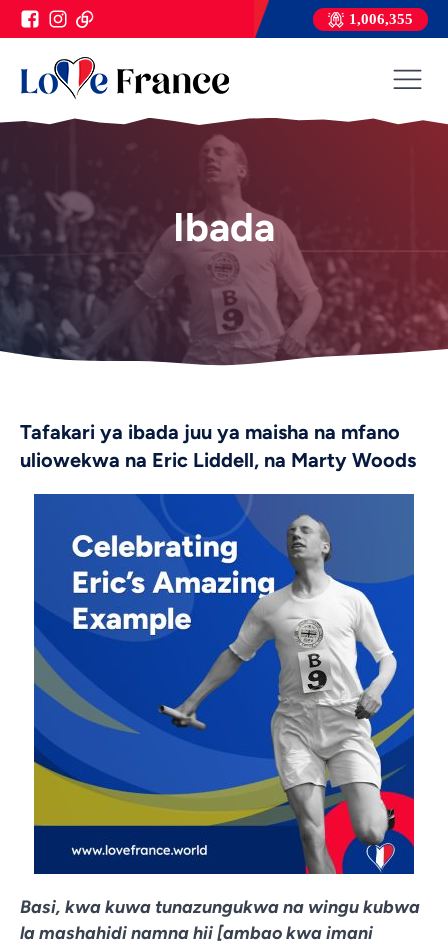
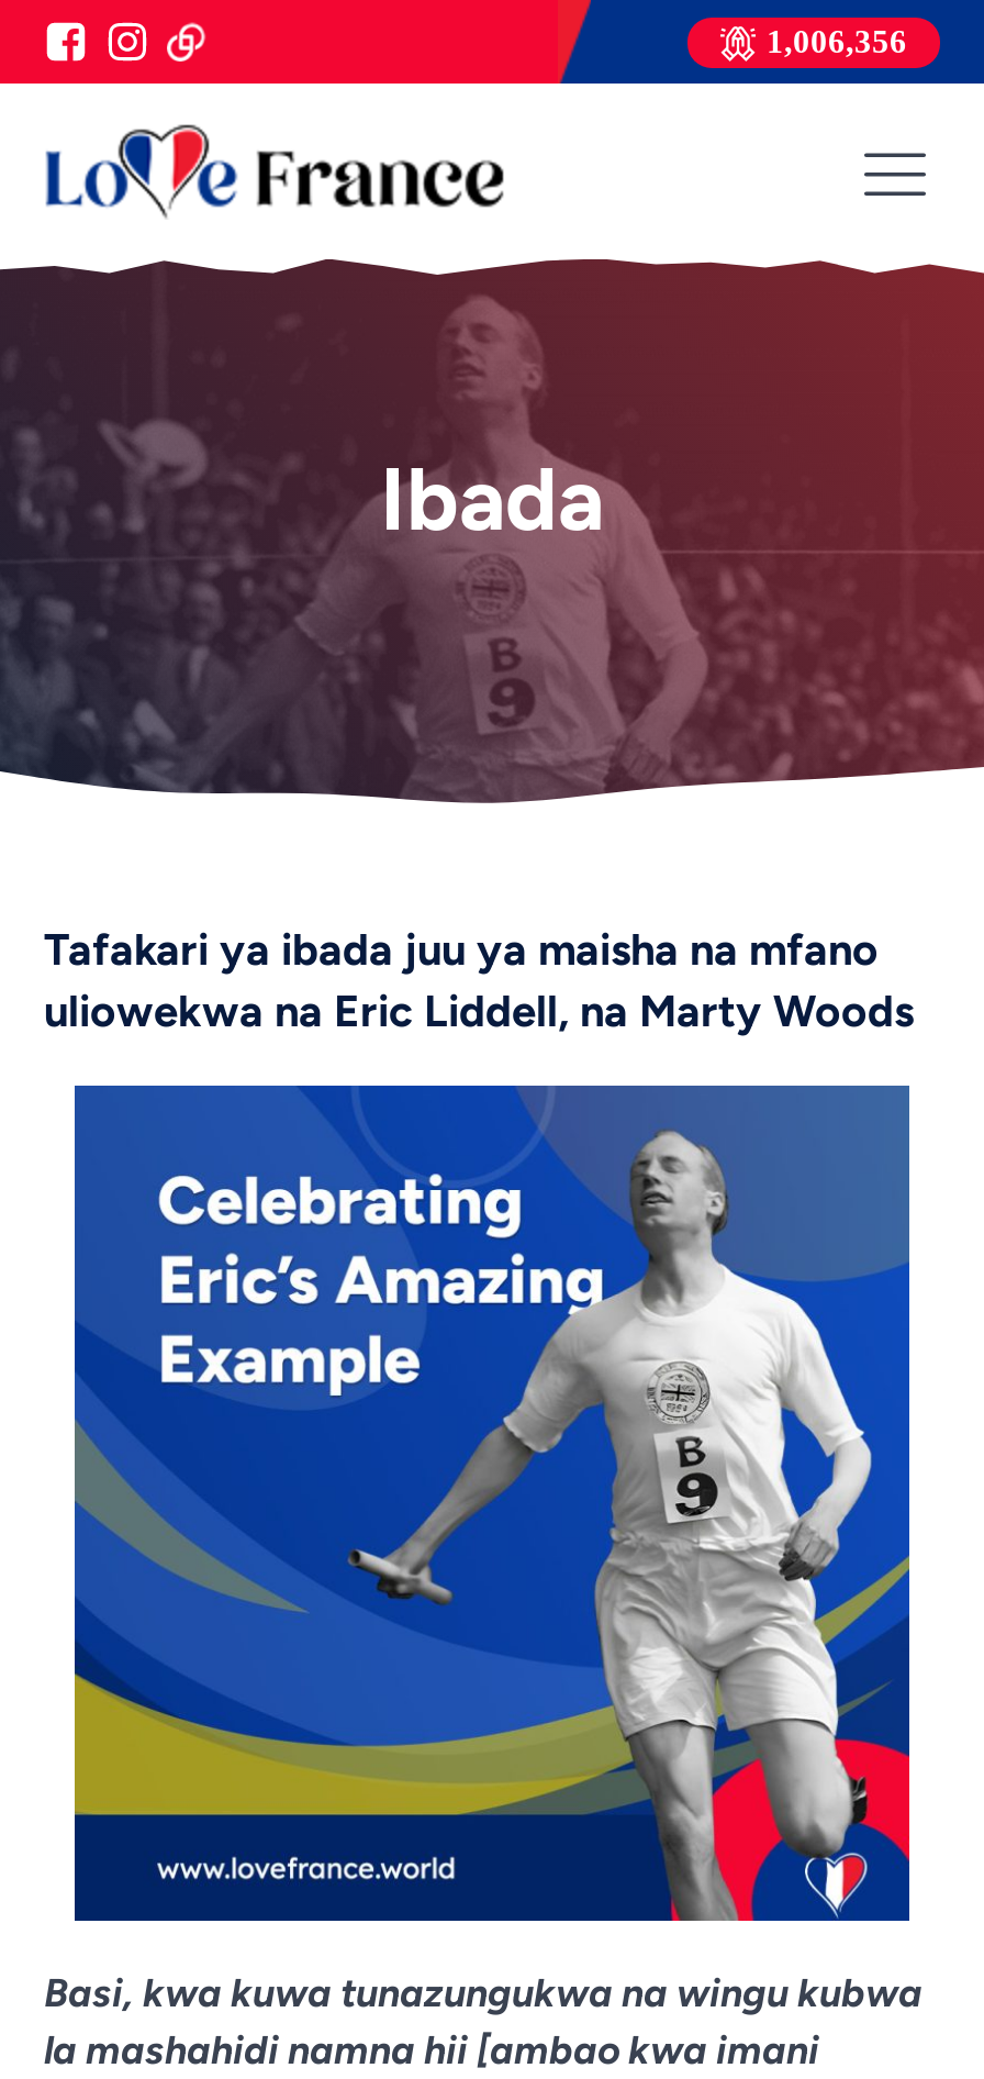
[349,11,413,27] 1,006,355 -> [767,24,907,59] 1,006,356

